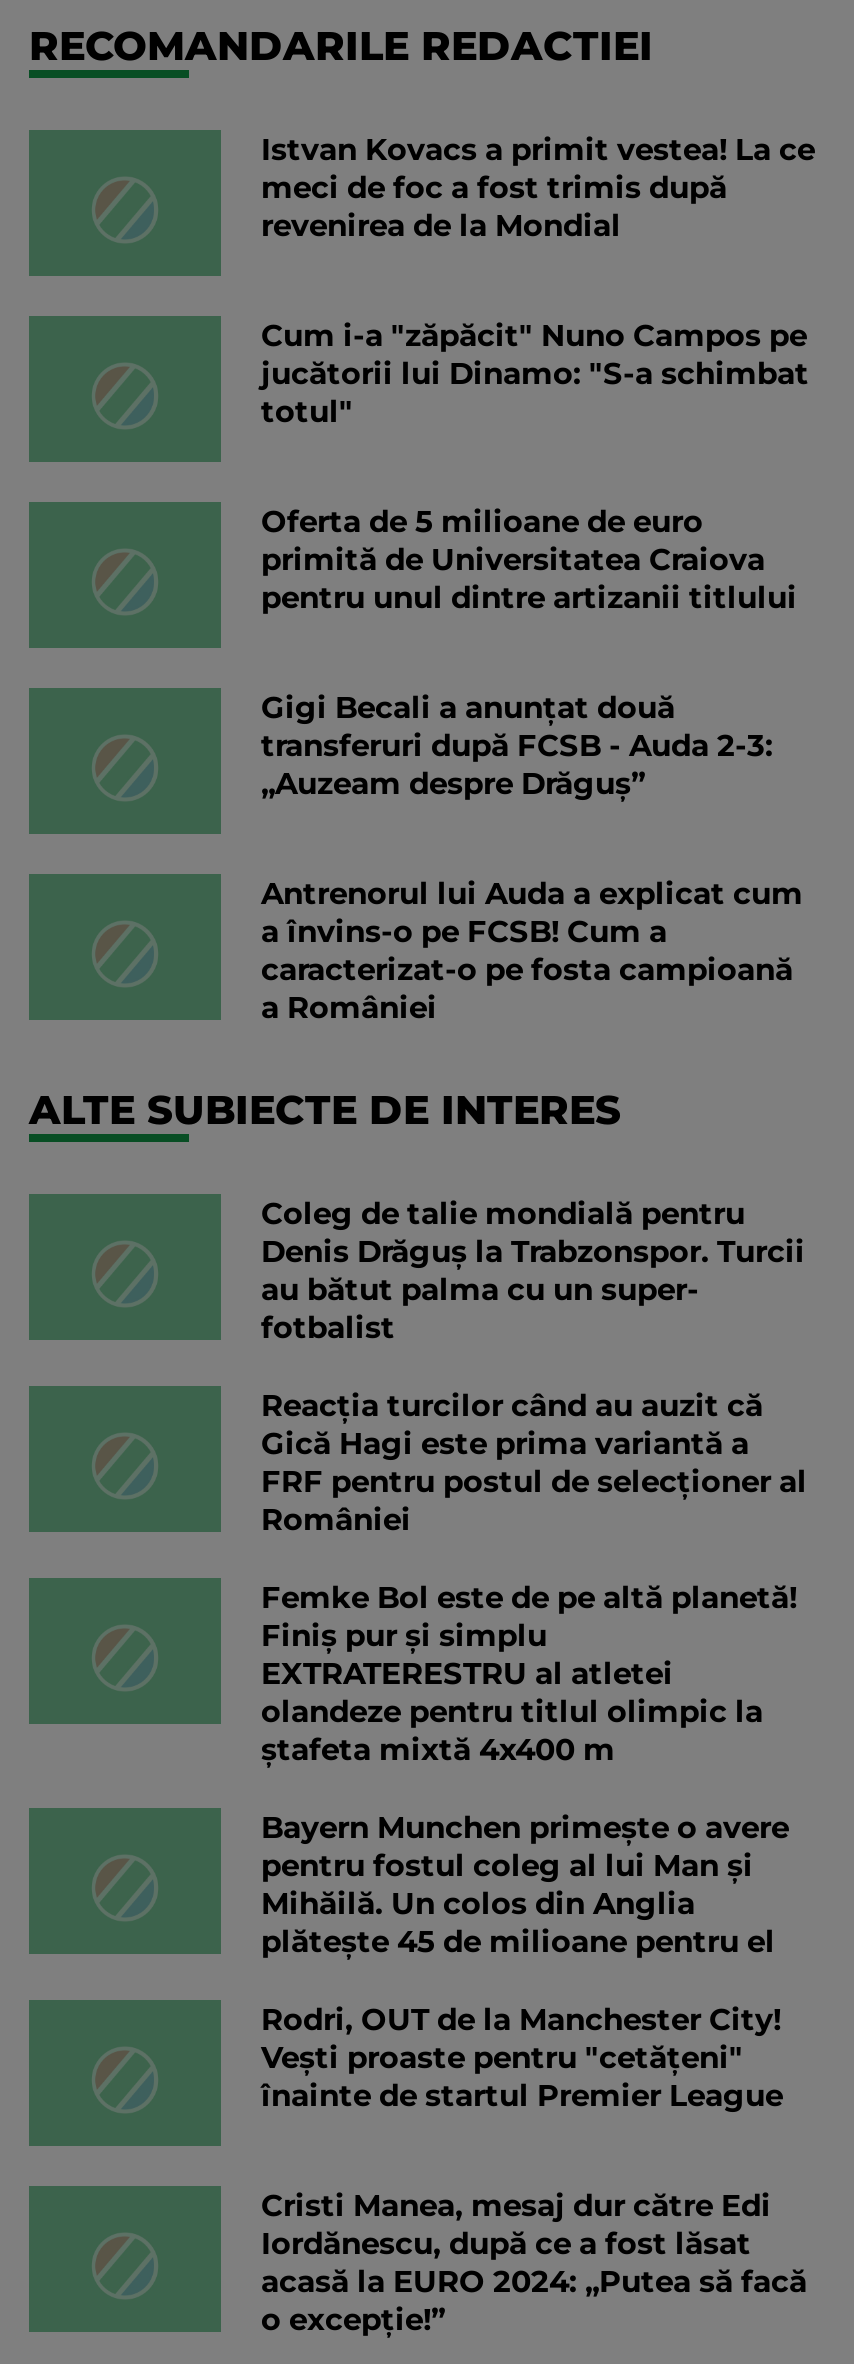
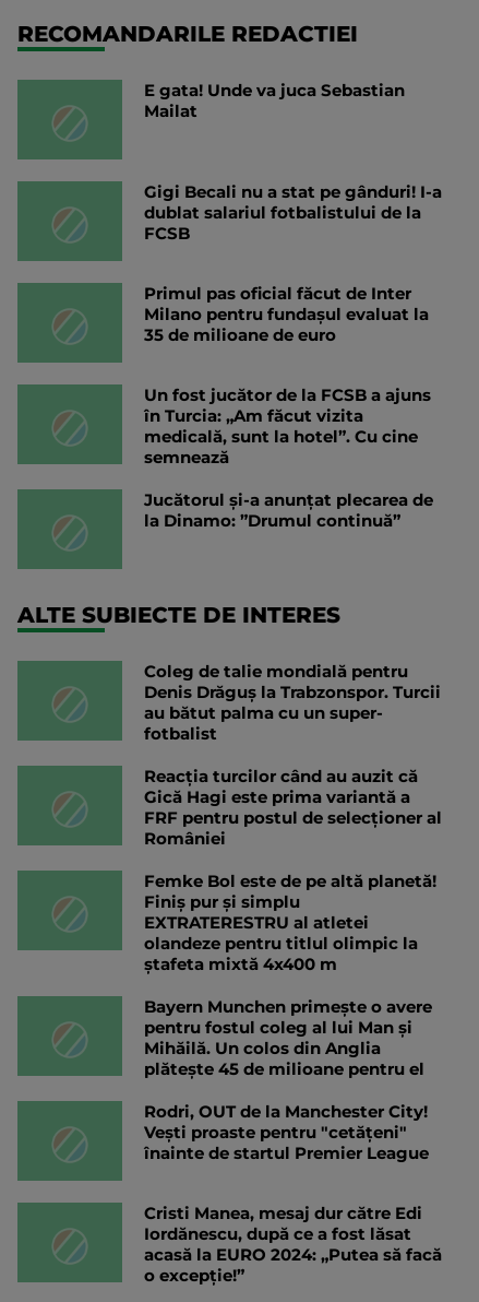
[261,131,815,245] Istvan Kovacs a primit vestea! La ce | meci de foc a fost trimis după | revenirea de la Mondial -> [144,80,405,122] E gata! Unde va juca Sebastian | Mailat
[261,317,809,431] Cum i-a "zăpăcit" Nuno Campos pe | jucătorii lui Dinamo: "S-a schimbat | totul" -> [144,182,442,244] Gigi Becali nu a stat pe gânduri! I-a | dublat salariul fotbalistului de la | FCSB
[261,503,797,617] Oferta de 5 milioane de euro | primită de Universitatea Craiova | pentru unul dintre artizanii titlului -> [144,283,429,346] Primul pas oficial făcut de Inter | Milano pentru fundașul evaluat la | 35 de milioane de euro
[261,689,773,803] Gigi Becali a anunțat două | transferuri după FCSB - Auda 2-3: | „Auzeam despre Drăguș” -> [144,385,431,468] Un fost jucător de la FCSB a ajuns | în Turcia: „Am făcut vizita | medicală, sunt la hotel”. Cu cine | semnează
[261,875,803,1027] Antrenorul lui Auda a explicat cum | a învins-o pe FCSB! Cum a | caracterizat-o pe fosta campioană | a României -> [144,490,433,531] Jucătorul și-a anunțat plecarea de | la Dinamo: ”Drumul continuă”

